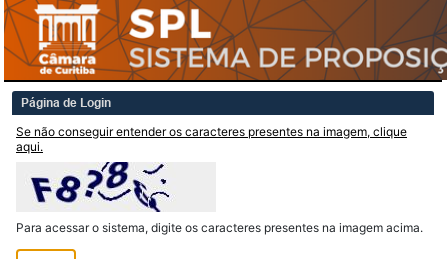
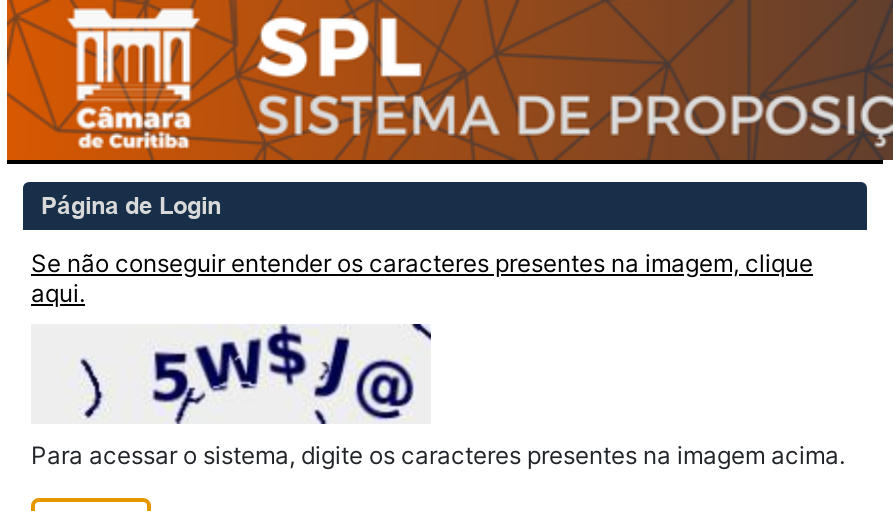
[30,161,215,213] [image] -> [63,322,433,424] [image]

